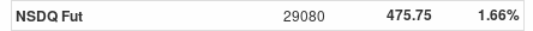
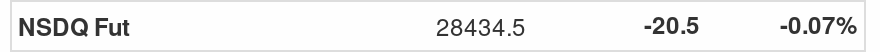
[283,4,325,25] 29080 -> [436,7,526,41] 28434.5
[387,3,432,25] 475.75 -> [644,5,700,41] -20.5
[478,3,520,25] 1.66% -> [780,5,858,41] -0.07%

